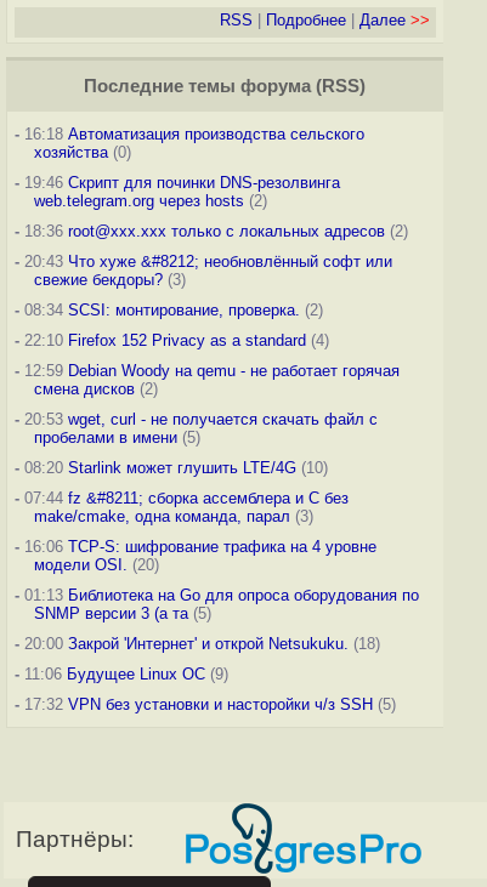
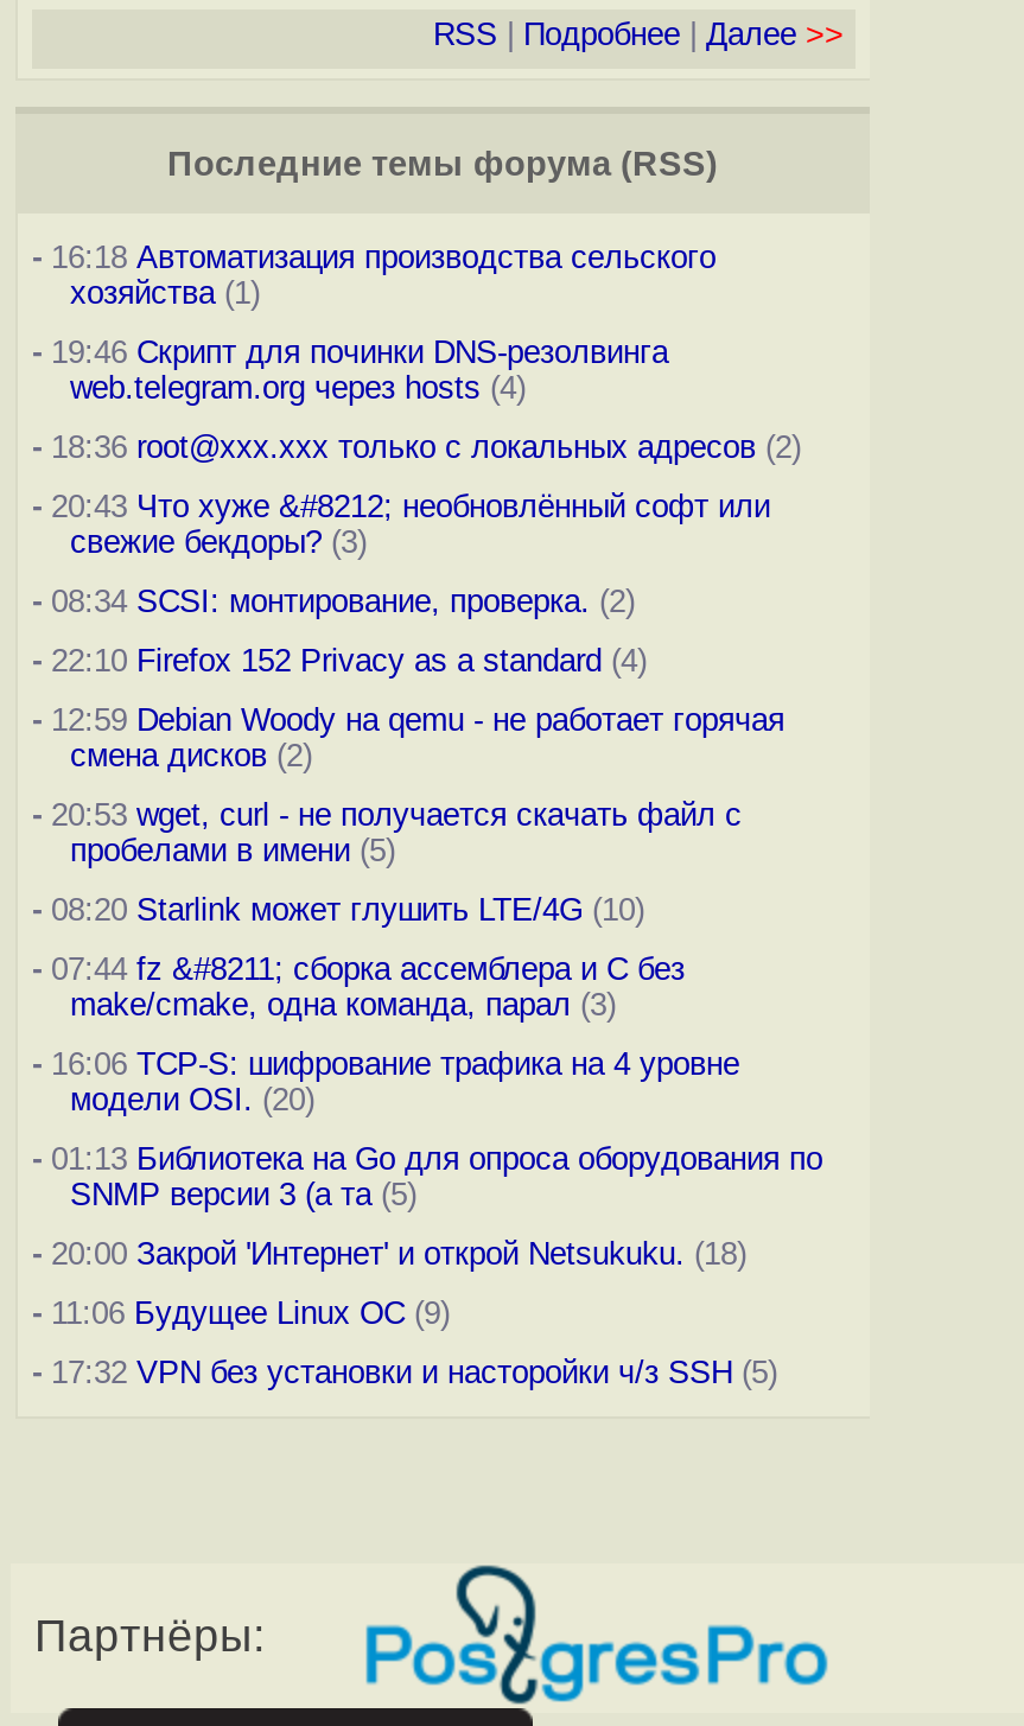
[34,143,131,161] хозяйства (0) -> [70,275,260,311] хозяйства (1)
[34,192,267,210] web.telegram.org через hosts (2) -> [70,370,526,406] web.telegram.org через hosts (4)

